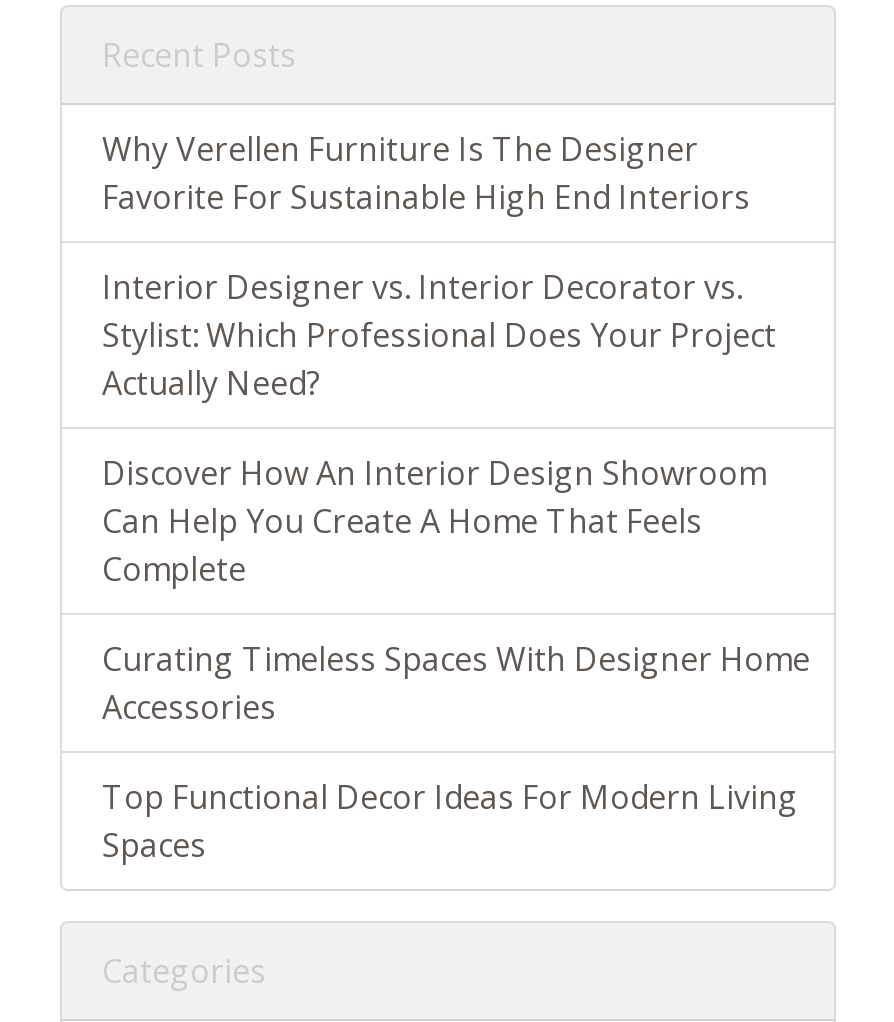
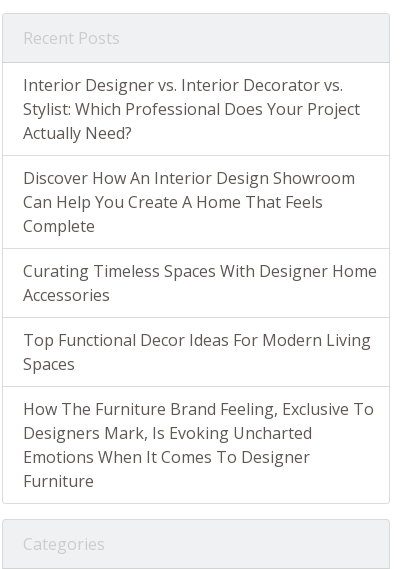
[102,128,750,220] Why Verellen Furniture Is The Designer | Favorite For Sustainable High End Interiors -> none
moved [102,266,810,868] -> [23,74,377,375]: Interior Designer vs. Interior Decorator vs. | Stylist: Which Professional Does Your Project | Actually Need? | ... | Top Functional Decor Ideas For Modern Living | Spaces
none -> [23,398,374,492] How The Furniture Brand Feeling, Exclusive To | Designers Mark, Is Evoking Uncharted | Emotions When It Comes To Designer | Furniture

